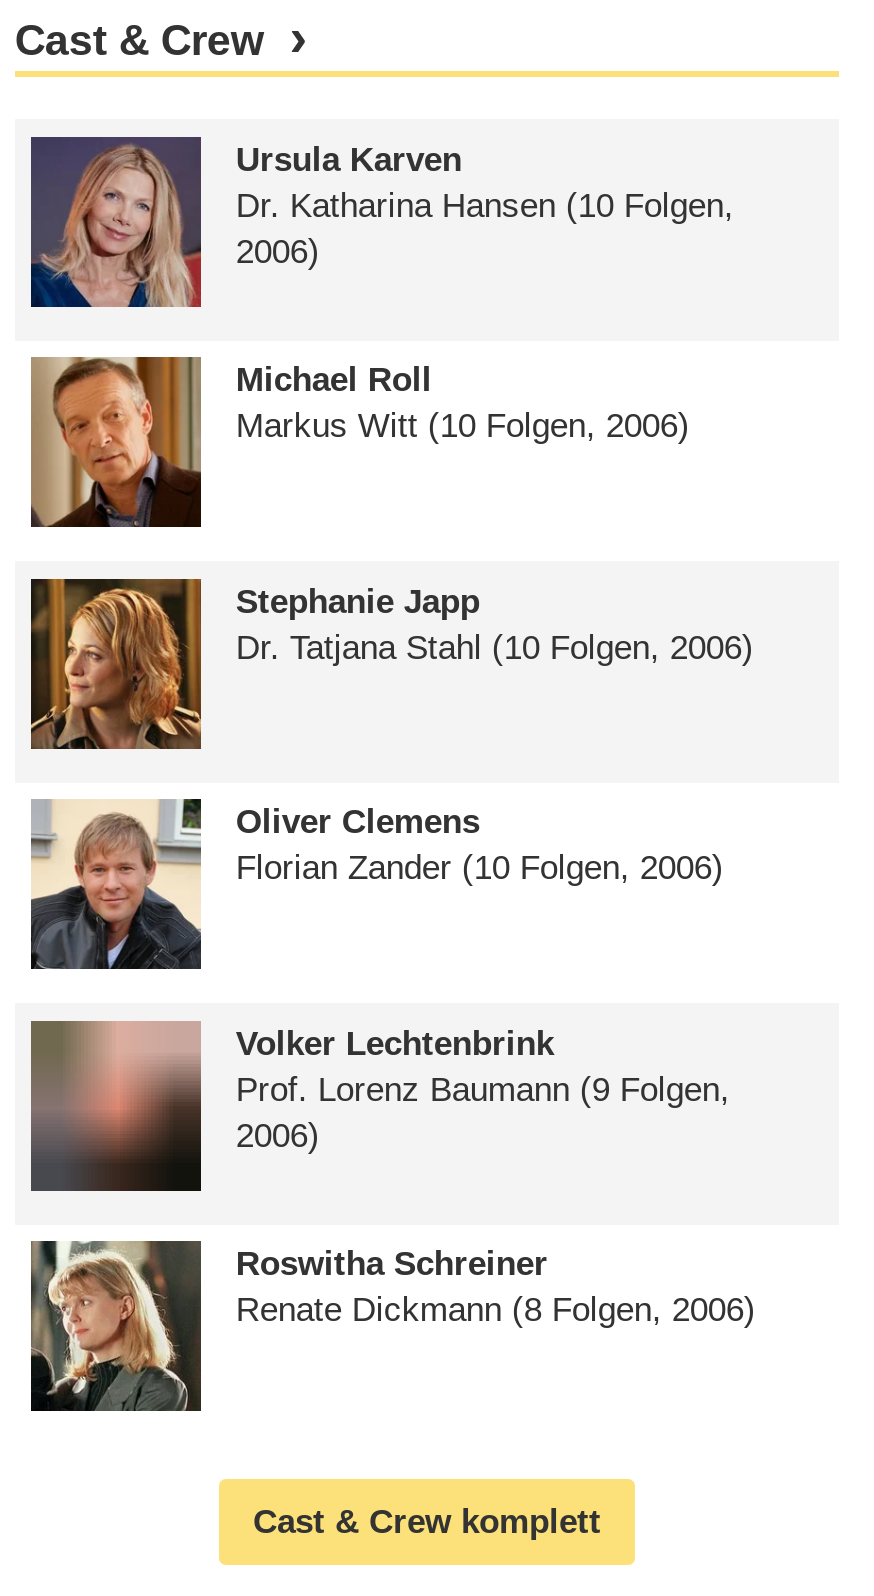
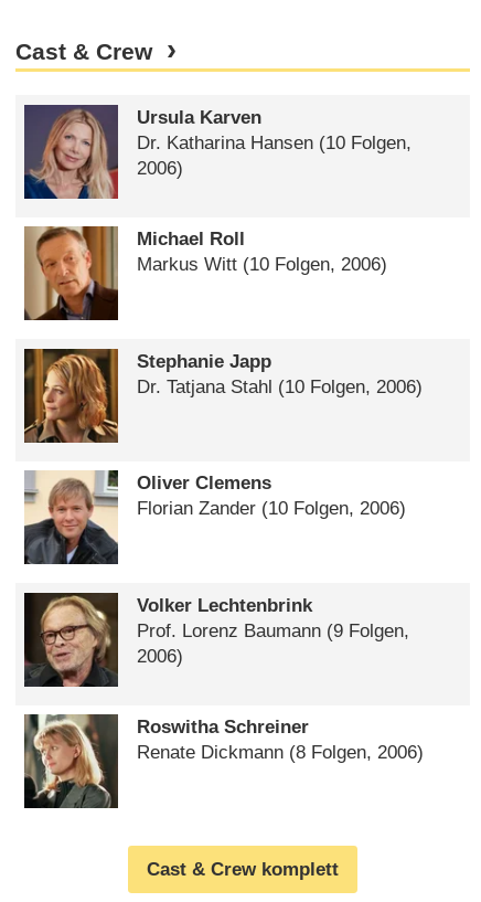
[29,1019,201,1193] [image] -> [23,592,119,688] [image]

